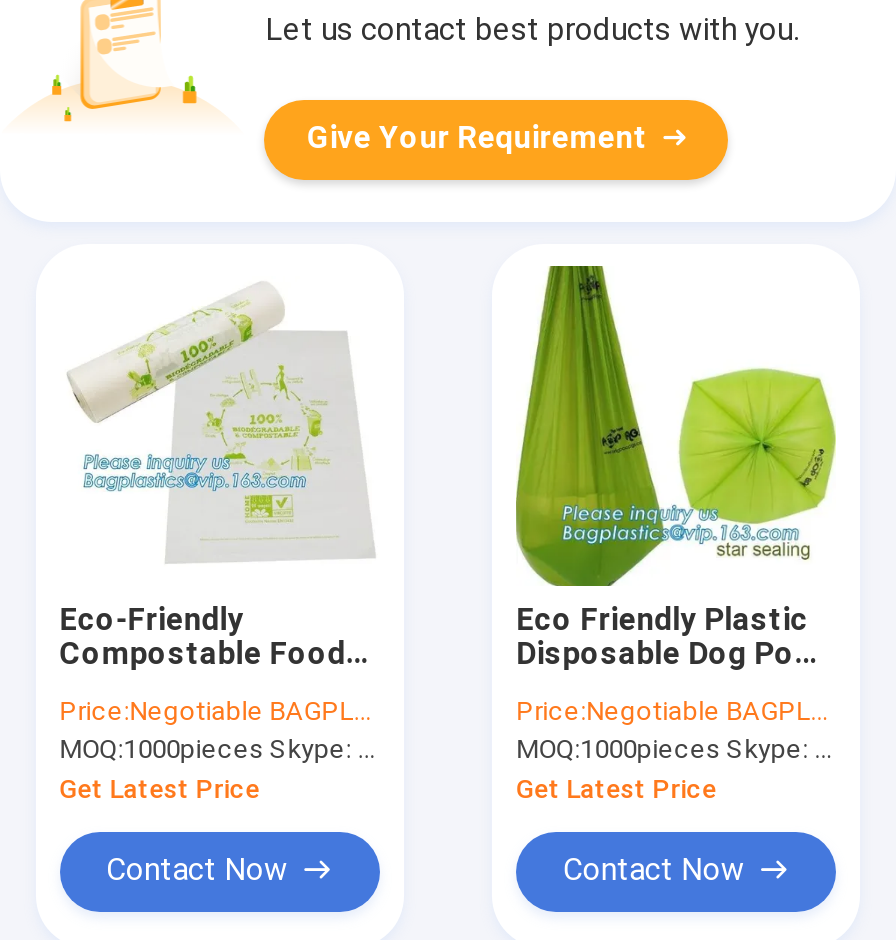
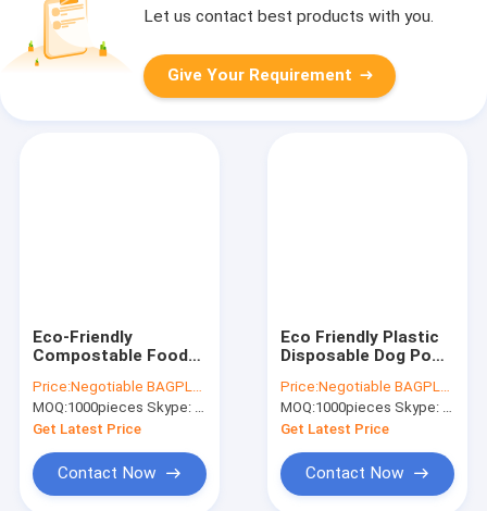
[514,264,838,588] [image] -> none
[68,284,376,562] [image] -> none

